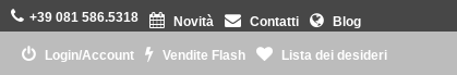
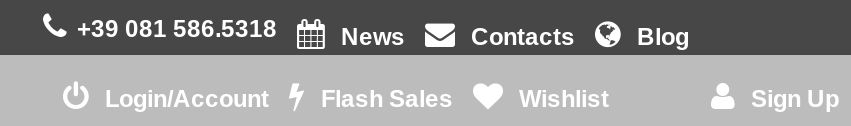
[170,14,299,29] Novità | Contatti -> [335,23,575,51] News | Contacts
[159,48,387,63] Vendite Flash | Lista dei desideri -> [315,85,839,113] Flash Sales | Wishlist | Sign Up

